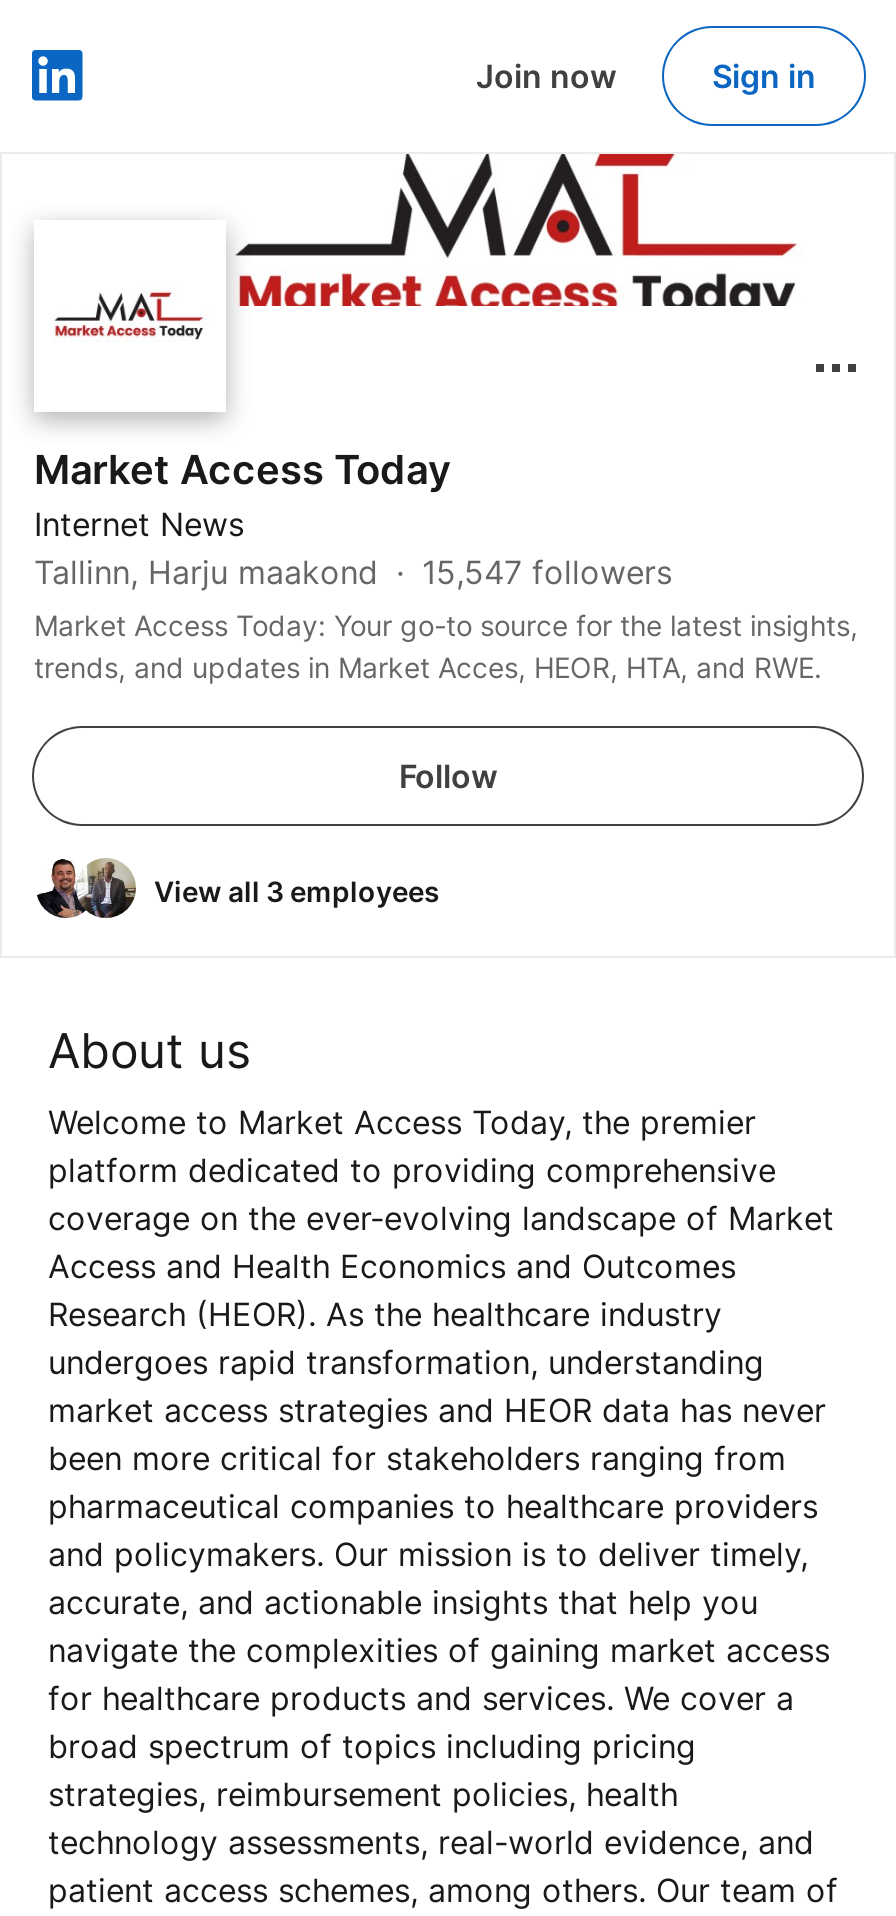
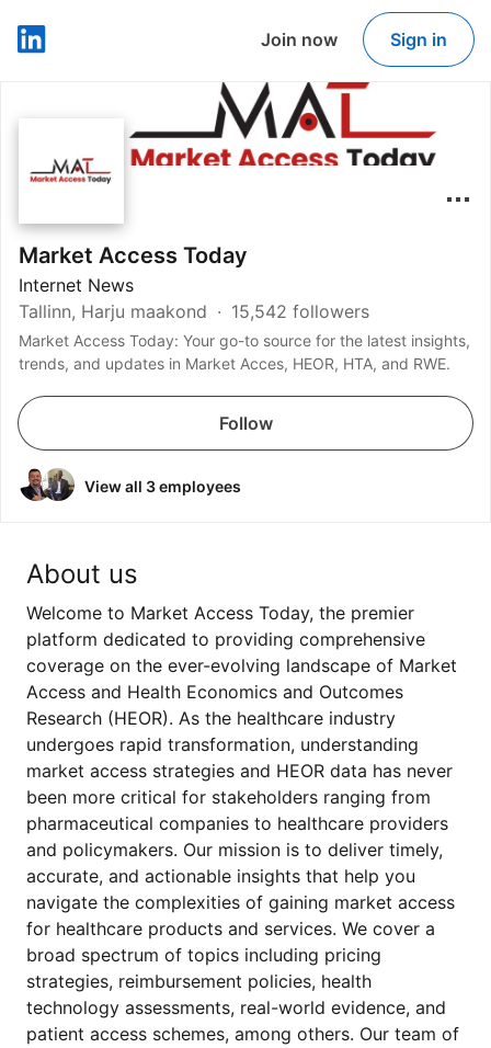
[34,552,672,592] Tallinn, Harju maakond 15,547 followers -> [19,300,369,322] Tallinn, Harju maakond 15,542 followers

